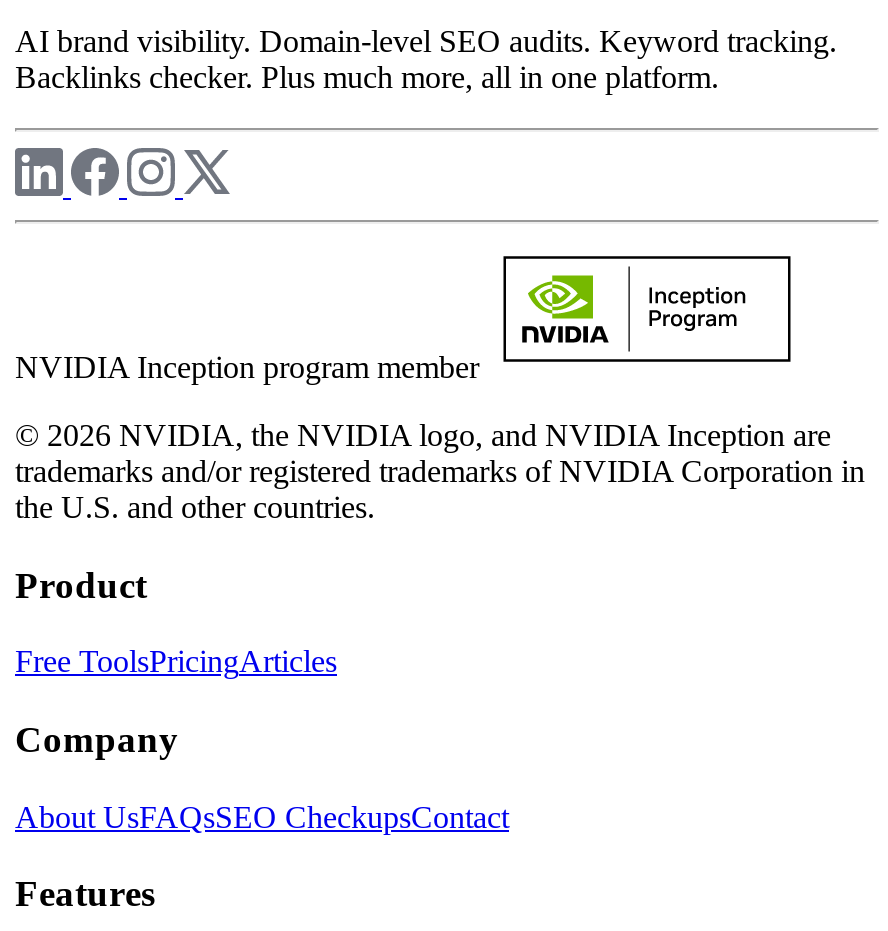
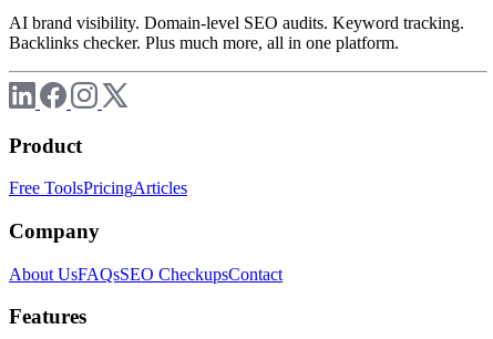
[15,254,865,524] [image] | NVIDIA Inception program member | © 2026 NVIDIA, the NVIDIA logo, and NVIDIA Inception are | trademarks and/or registered trademarks of NVIDIA Corporation in | the U.S. and other countries. -> none

